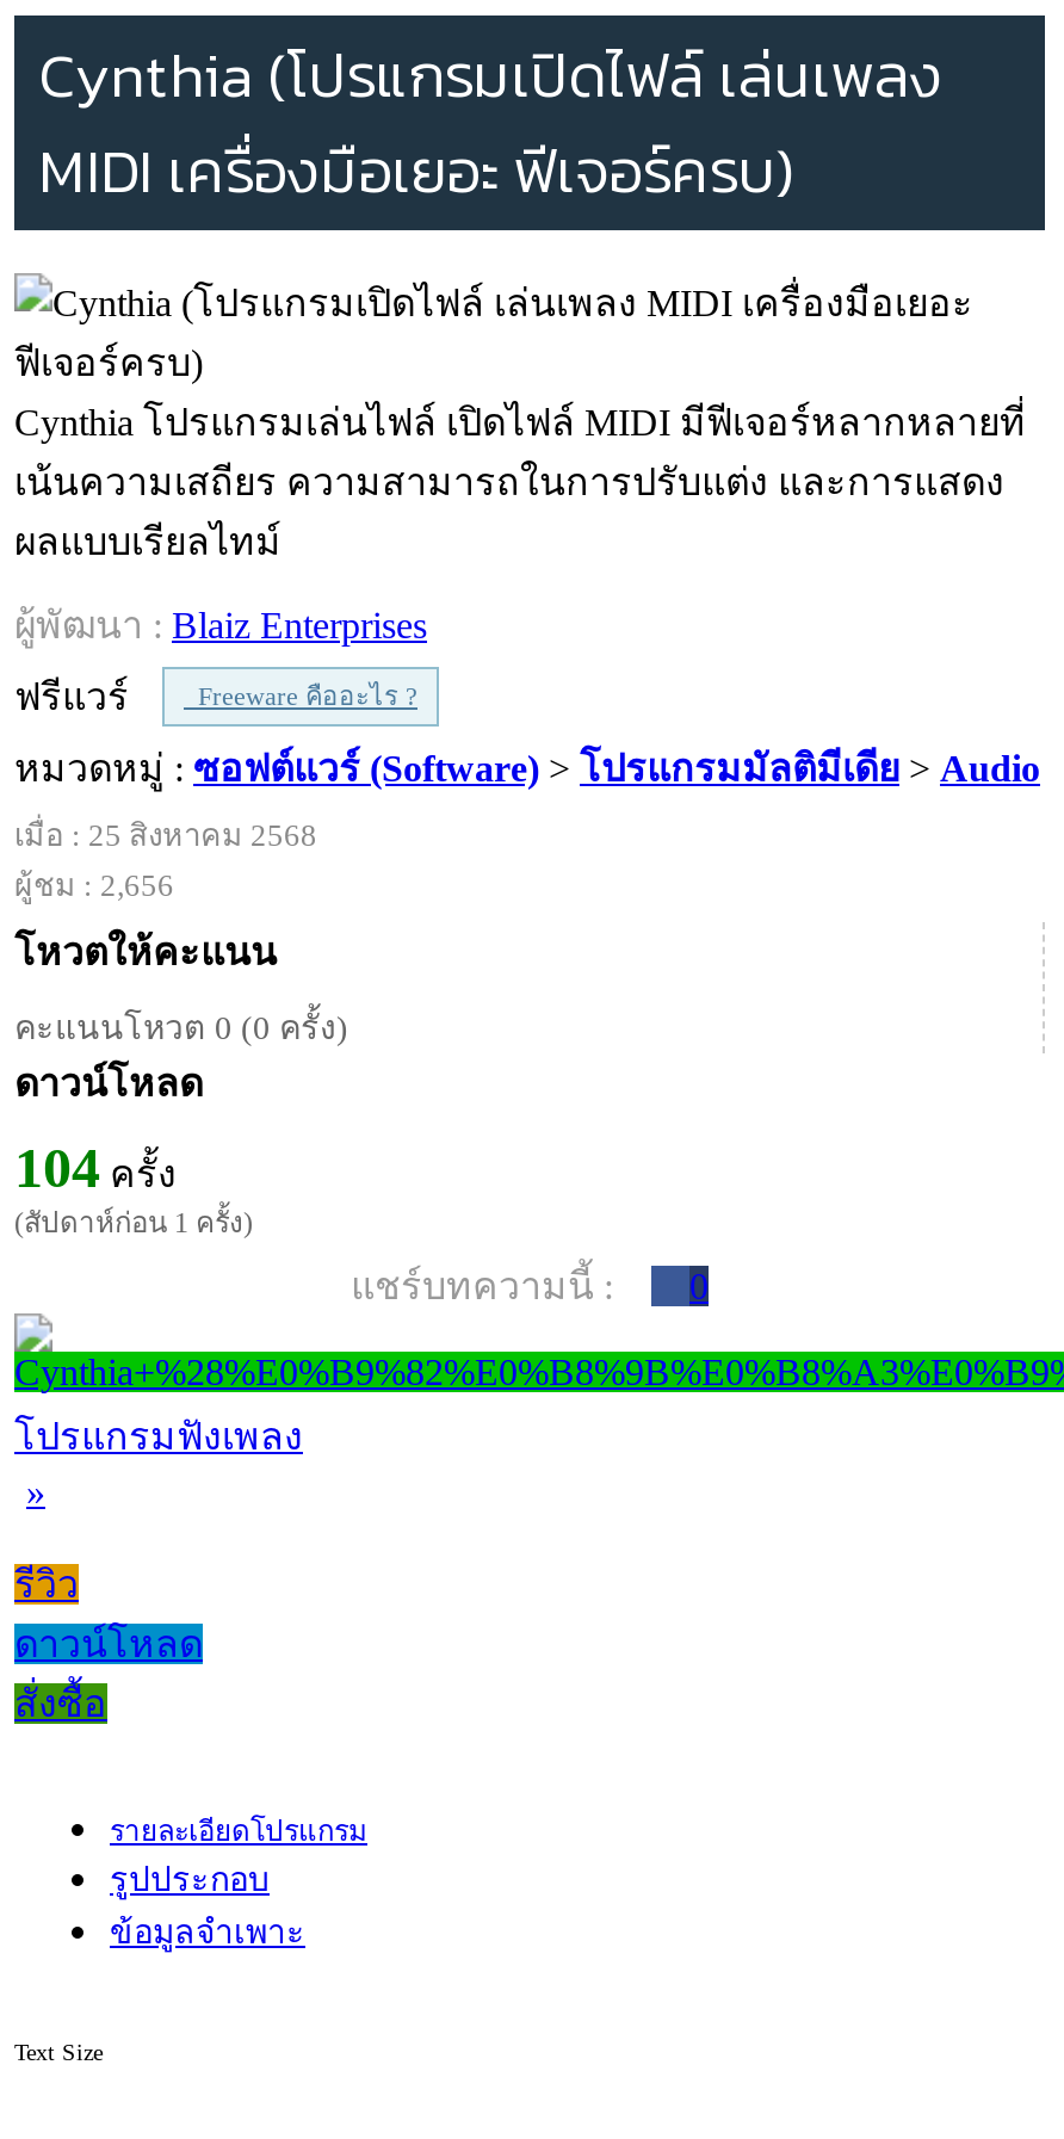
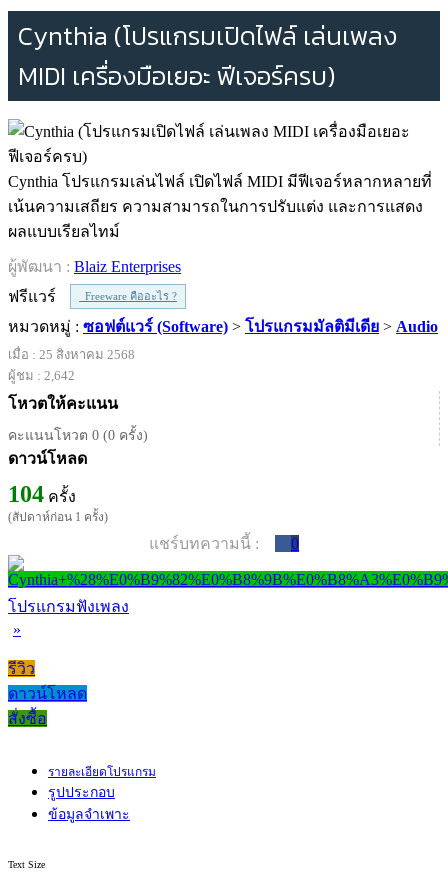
[14,868,174,904] ผู้ชม : 2,656 -> [8,368,75,383] ผู้ชม : 2,642

